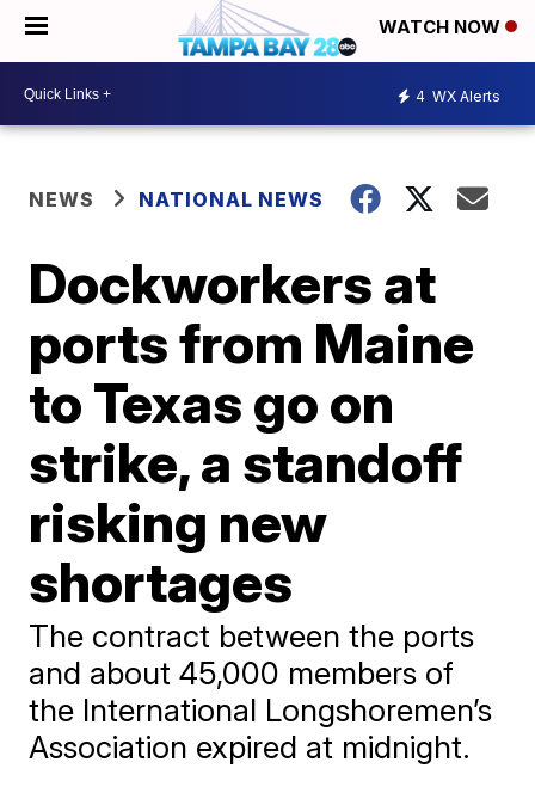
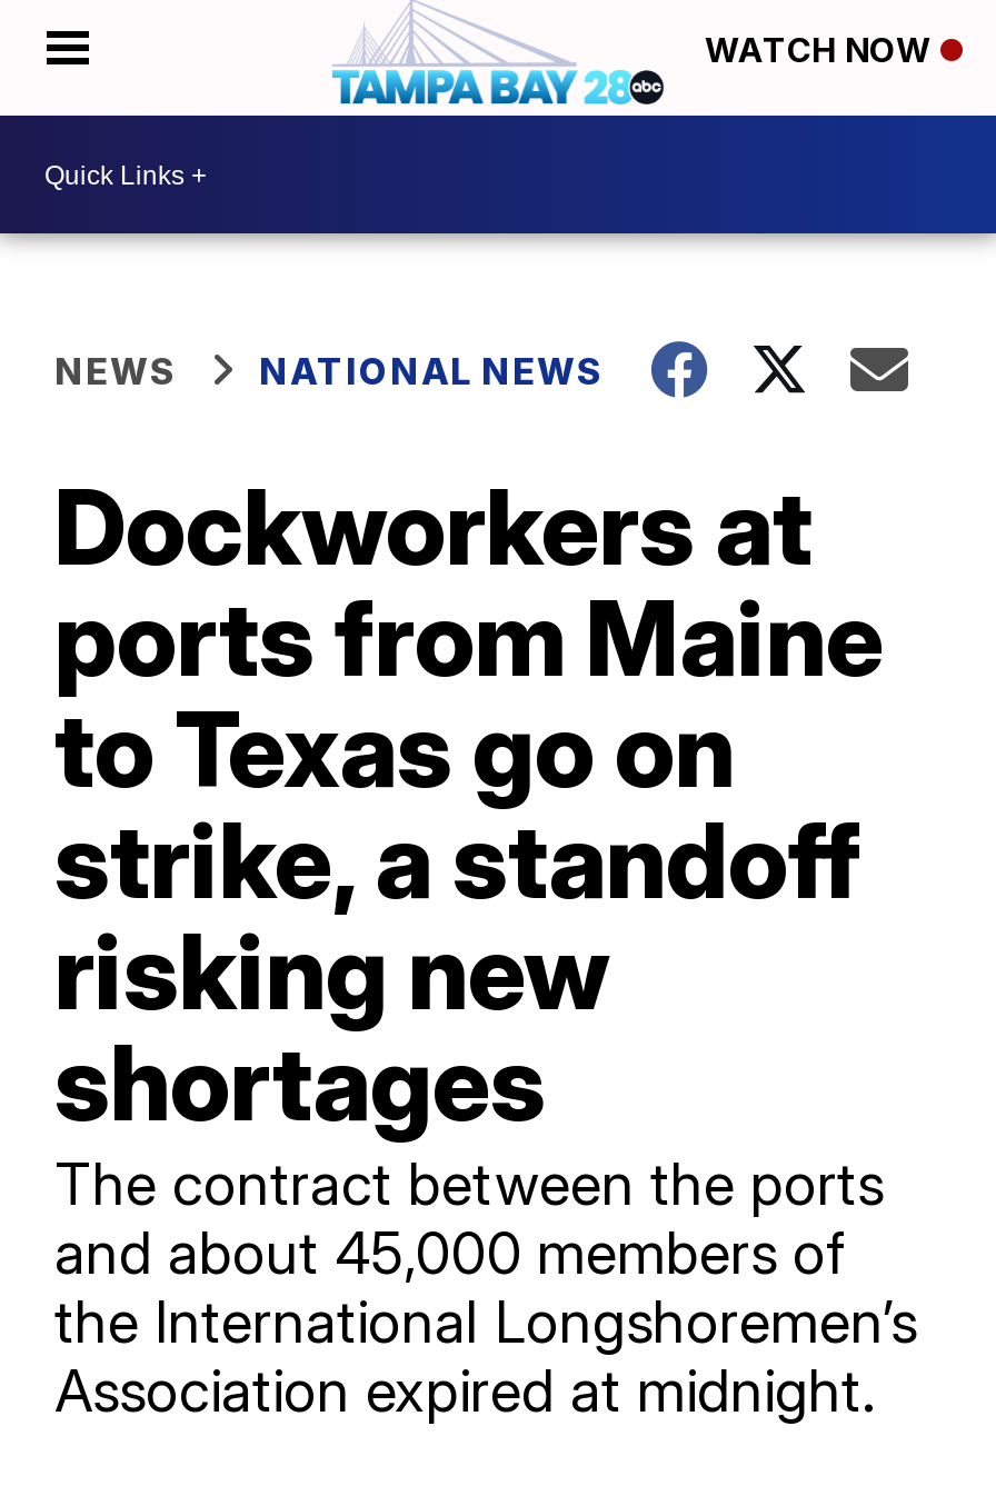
[416,87,500,104] 4 WX Alerts -> none

